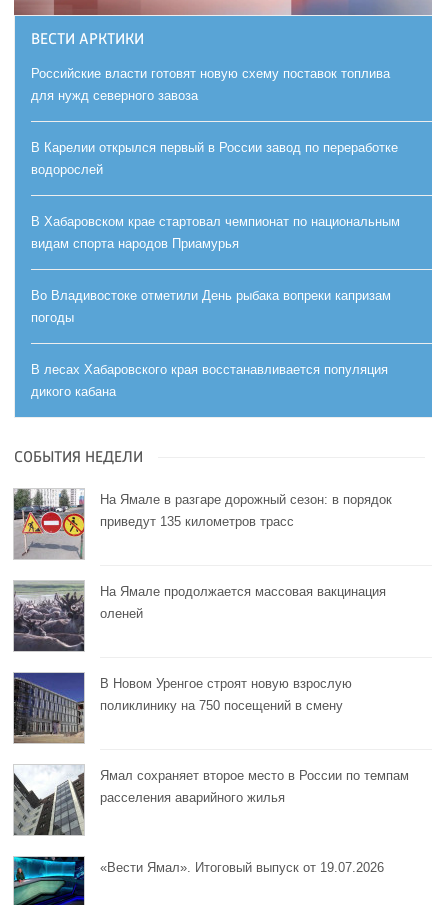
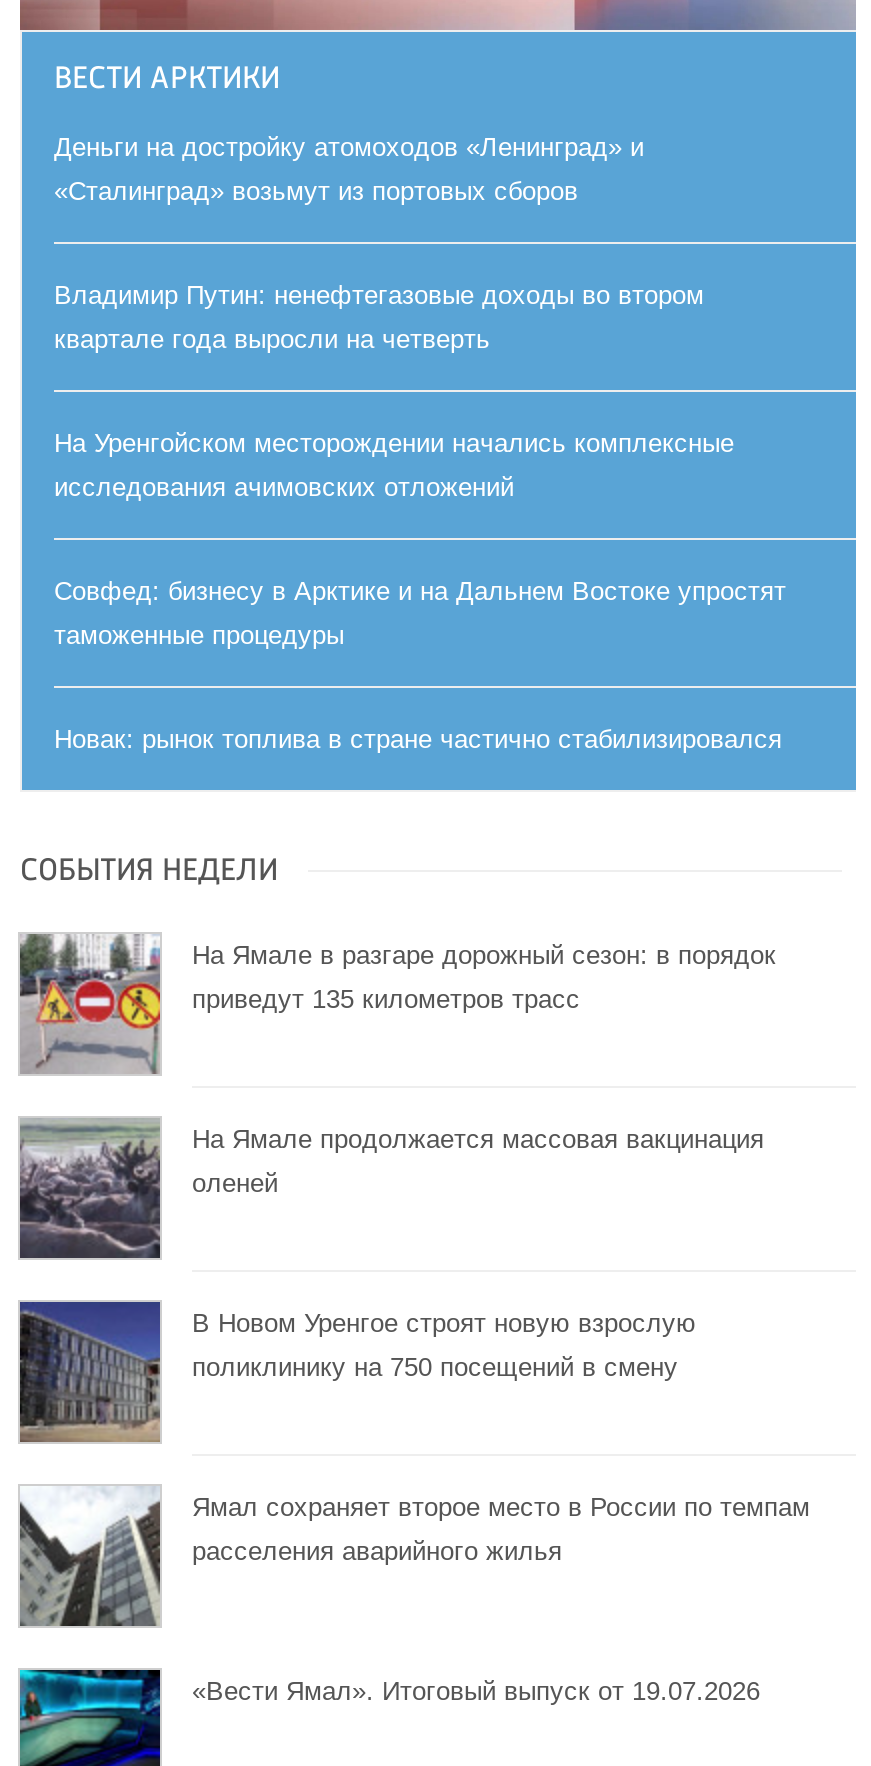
[31,66,400,399] Российские власти готовят новую схему поставок топлива | для нужд северного завоза | В Карелии открылся первый в России завод по переработке | водорослей | В Хабаровском крае стартовал чемпионат по национальным | видам спорта народов Приамурья | Во Владивостоке отметили День рыбака вопреки капризам | погоды | В лесах Хабаровского края восстанавливается популяция | дикого кабана -> [54,133,786,755] Деньги на достройку атомоходов «Ленинград» и | «Сталинград» возьмут из портовых сборов | Владимир Путин: ненефтегазовые доходы во втором | квартале года выросли на четверть | На Уренгойском месторождении начались комплексные | исследования ачимовских отложений | Совфед: бизнесу в Арктике и на Дальнем Востоке упростят | таможенные процедуры | Новак: рынок топлива в стране частично стабилизировался

